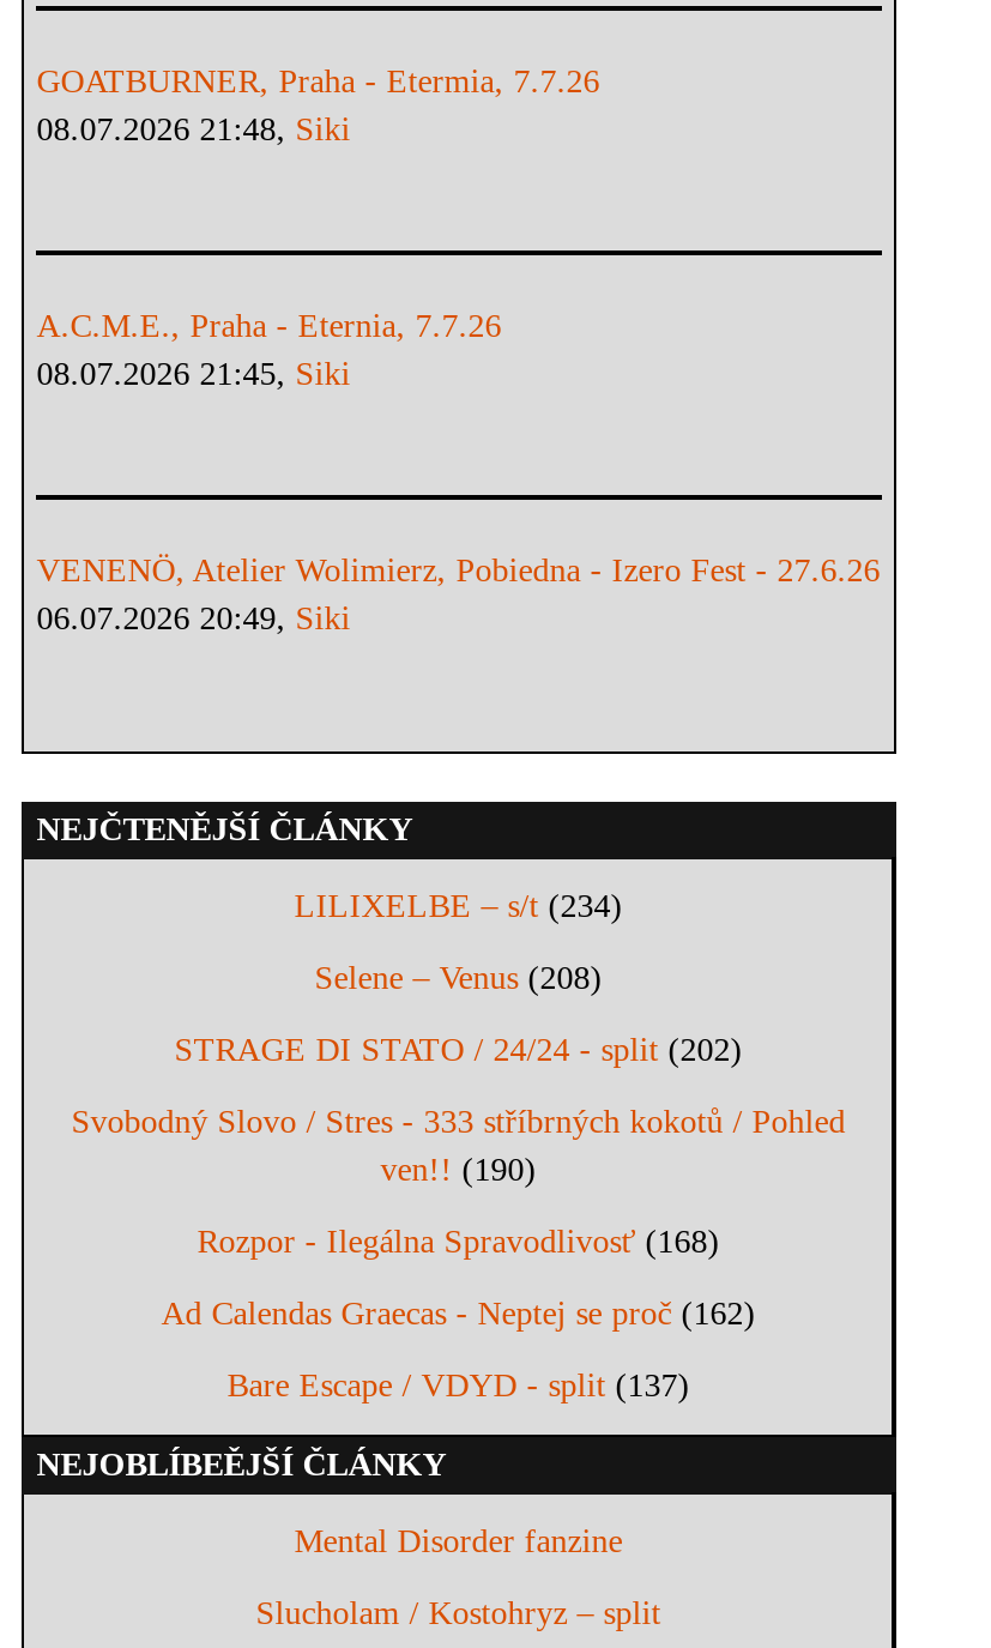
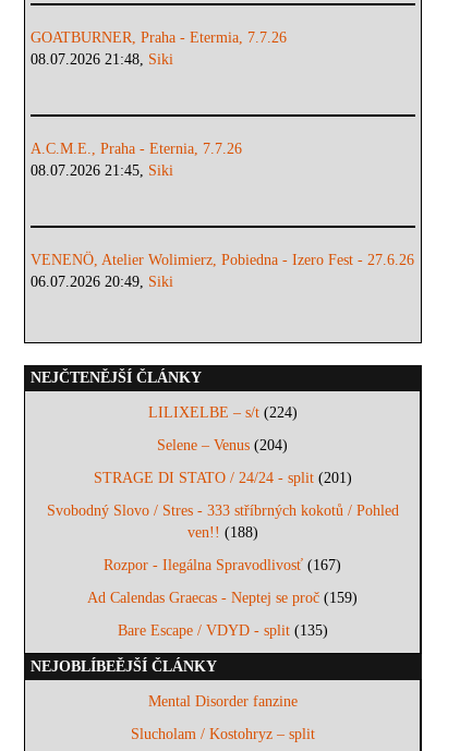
[294,888,622,924] LILIXELBE – s/t (234) -> [148,404,297,421] LILIXELBE – s/t (224)
[314,960,602,996] Selene – Venus (208) -> [157,437,288,453] Selene – Venus (204)
[174,1032,742,1068] STRAGE DI STATO / 24/24 - split (202) -> [93,470,352,486] STRAGE DI STATO / 24/24 - split (201)
[380,1152,536,1188] ven!! (190) -> [187,524,258,541] ven!! (188)
[197,1224,719,1260] Rozpor - Ilegálna Spravodlivosť (168) -> [104,557,341,573] Rozpor - Ilegálna Spravodlivosť (167)
[161,1296,755,1332] Ad Calendas Graecas - Neptej se proč (162) -> [87,590,358,606] Ad Calendas Graecas - Neptej se proč (159)
[227,1368,690,1403] Bare Escape / VDYD - split (137) -> [117,622,328,639] Bare Escape / VDYD - split (135)

